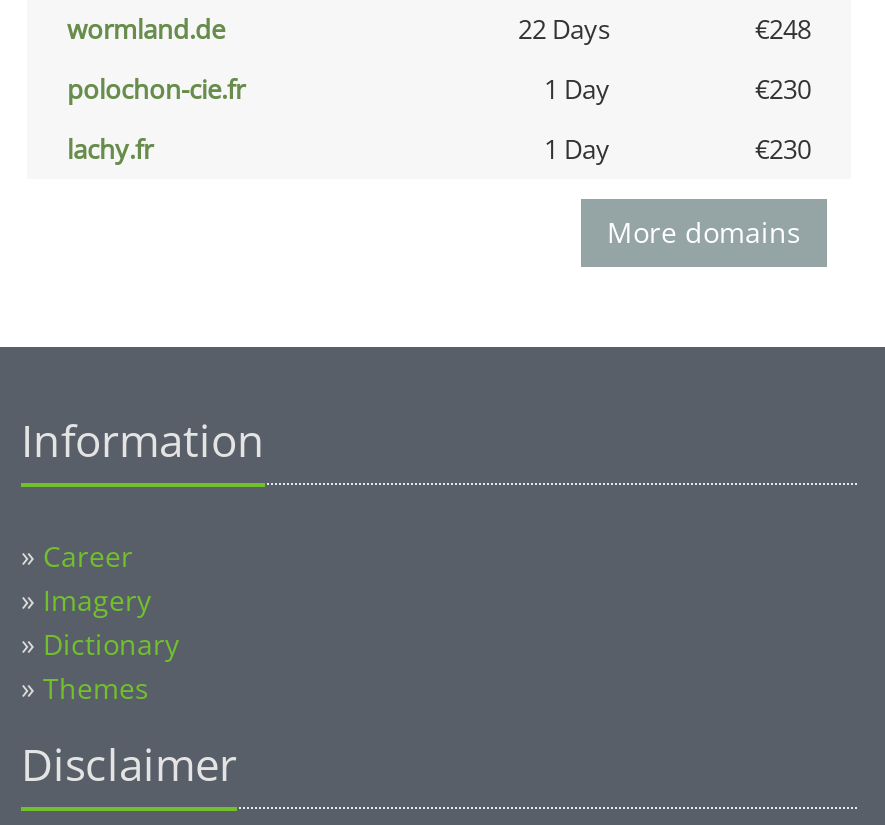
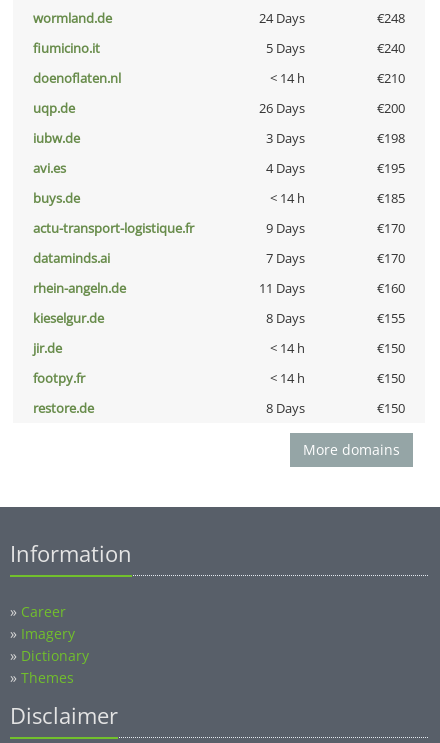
[518,11,610,47] 22 Days -> [258,9,304,27] 24 Days
[67,71,811,167] polochon-cie.fr | 1 Day | €230 | lachy.fr | 1 Day | €230 -> [33,39,405,417] fiumicino.it | 5 Days | €240 | doenoflaten.nl | < 14 h | €210 | uqp.de | 26 Days | €200 | iubw.de | 3 Days | €198 | avi.es | 4 Days | €195 | buys.de | < 14 h | €185 | actu-transport-logistique.fr | 9 Days | €170 | dataminds.ai | 7 Days | €170 | rhein-angeln.de | 11 Days | €160 | kieselgur.de | 8 Days | €155 | jir.de | < 14 h | €150 | footpy.fr | < 14 h | €150 | restore.de | 8 Days | €150

